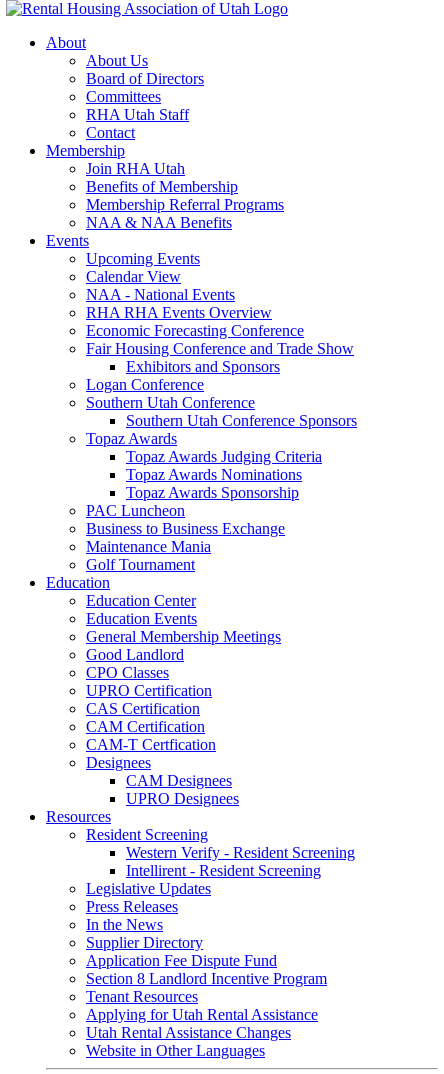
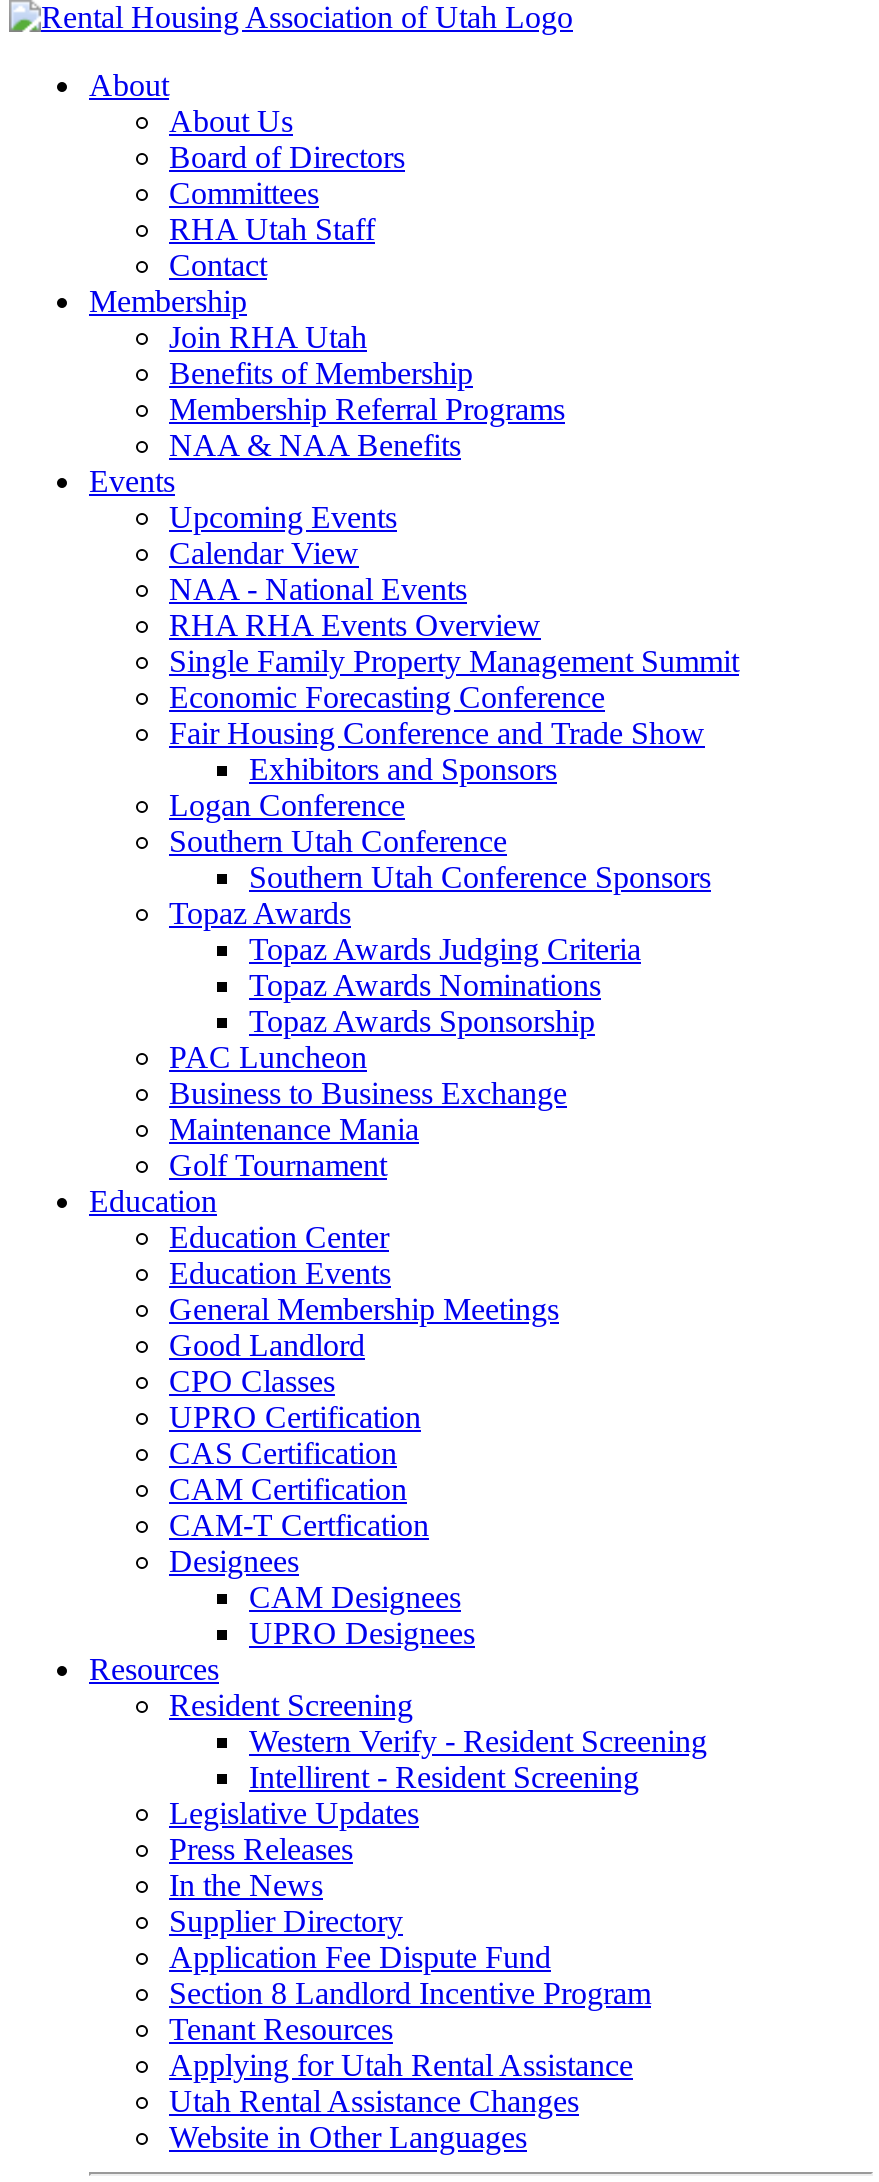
none -> [169,644,739,678] Single Family Property Management Summit

